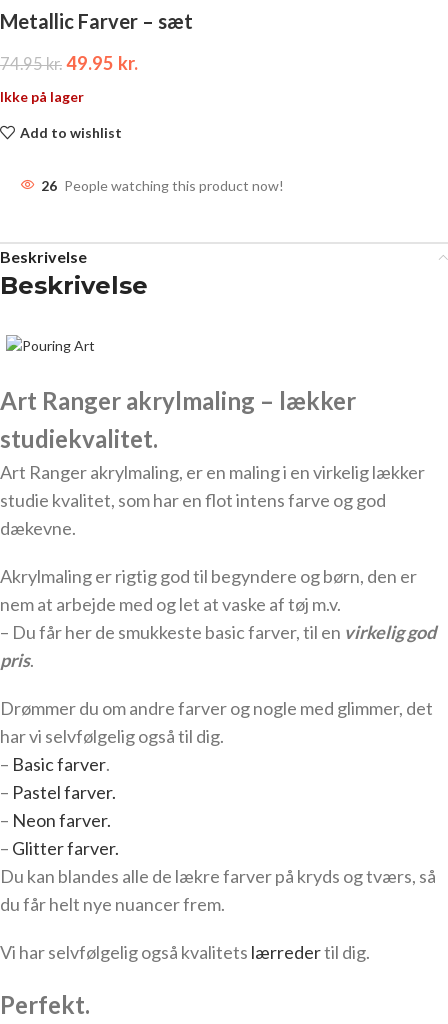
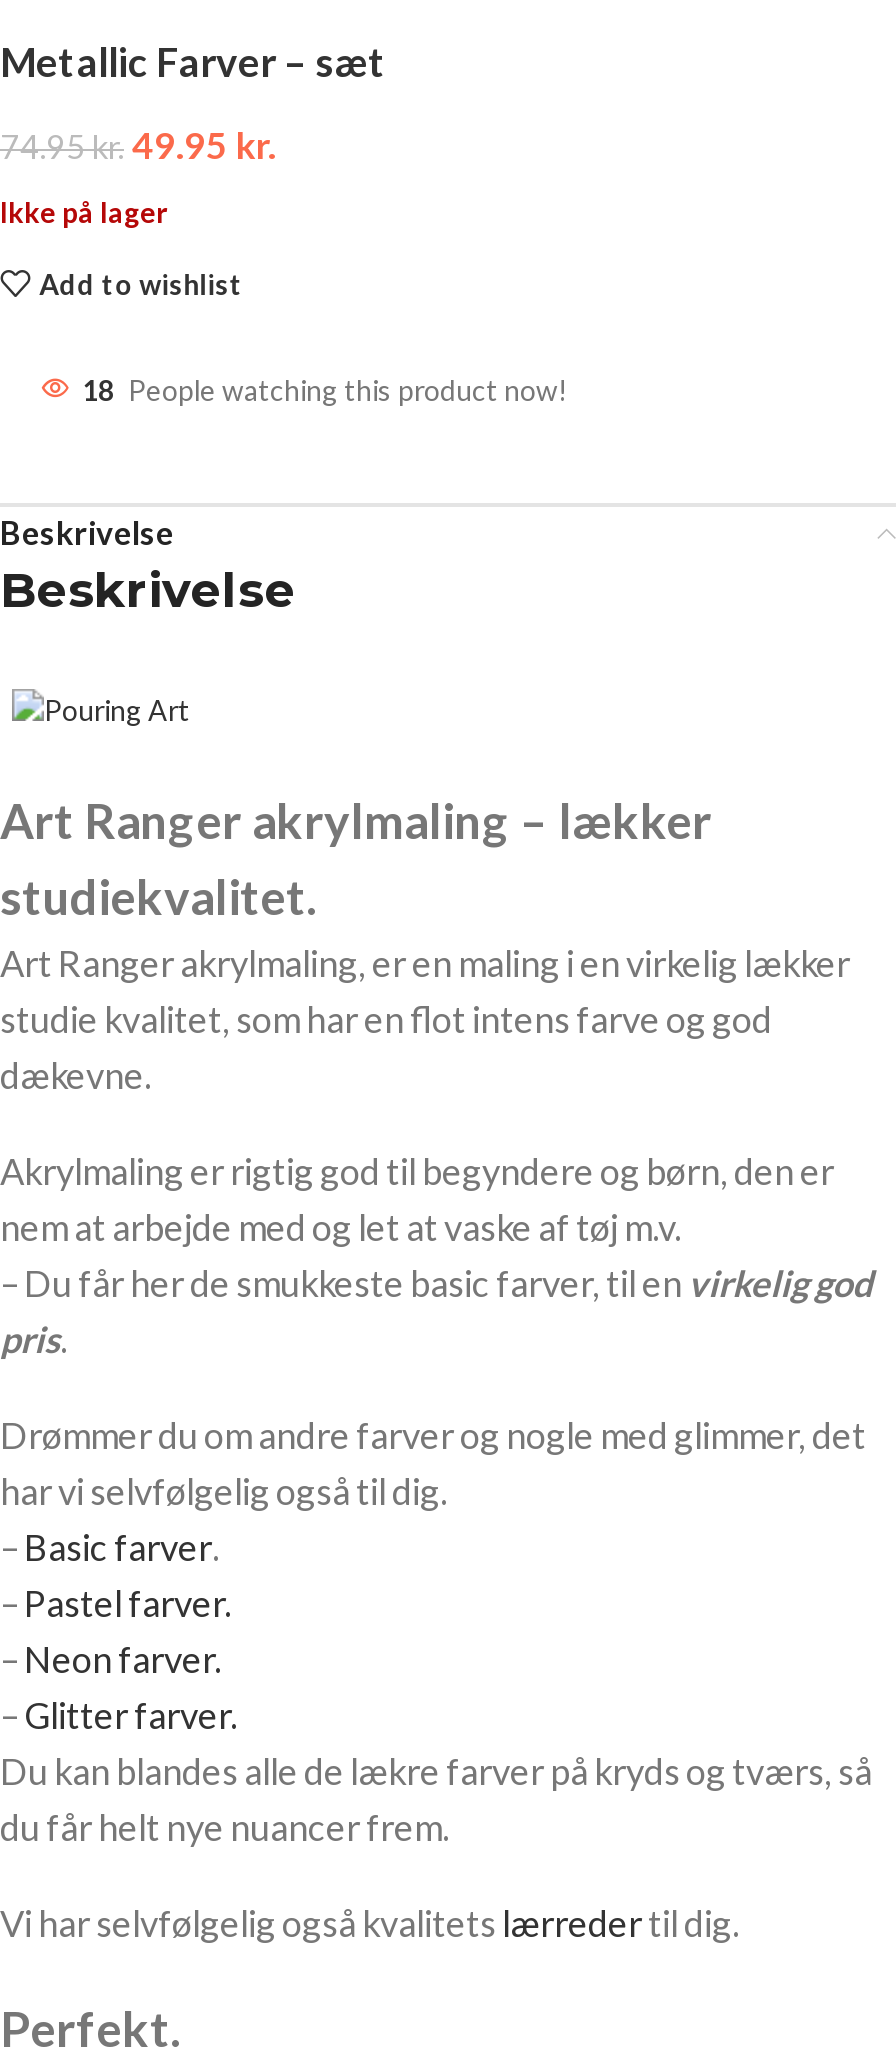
[41,177,284,194] 26 People watching this product now! -> [82,373,568,407] 18 People watching this product now!

